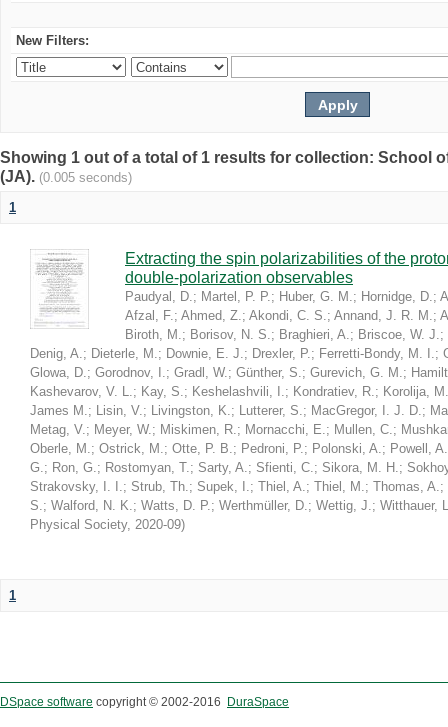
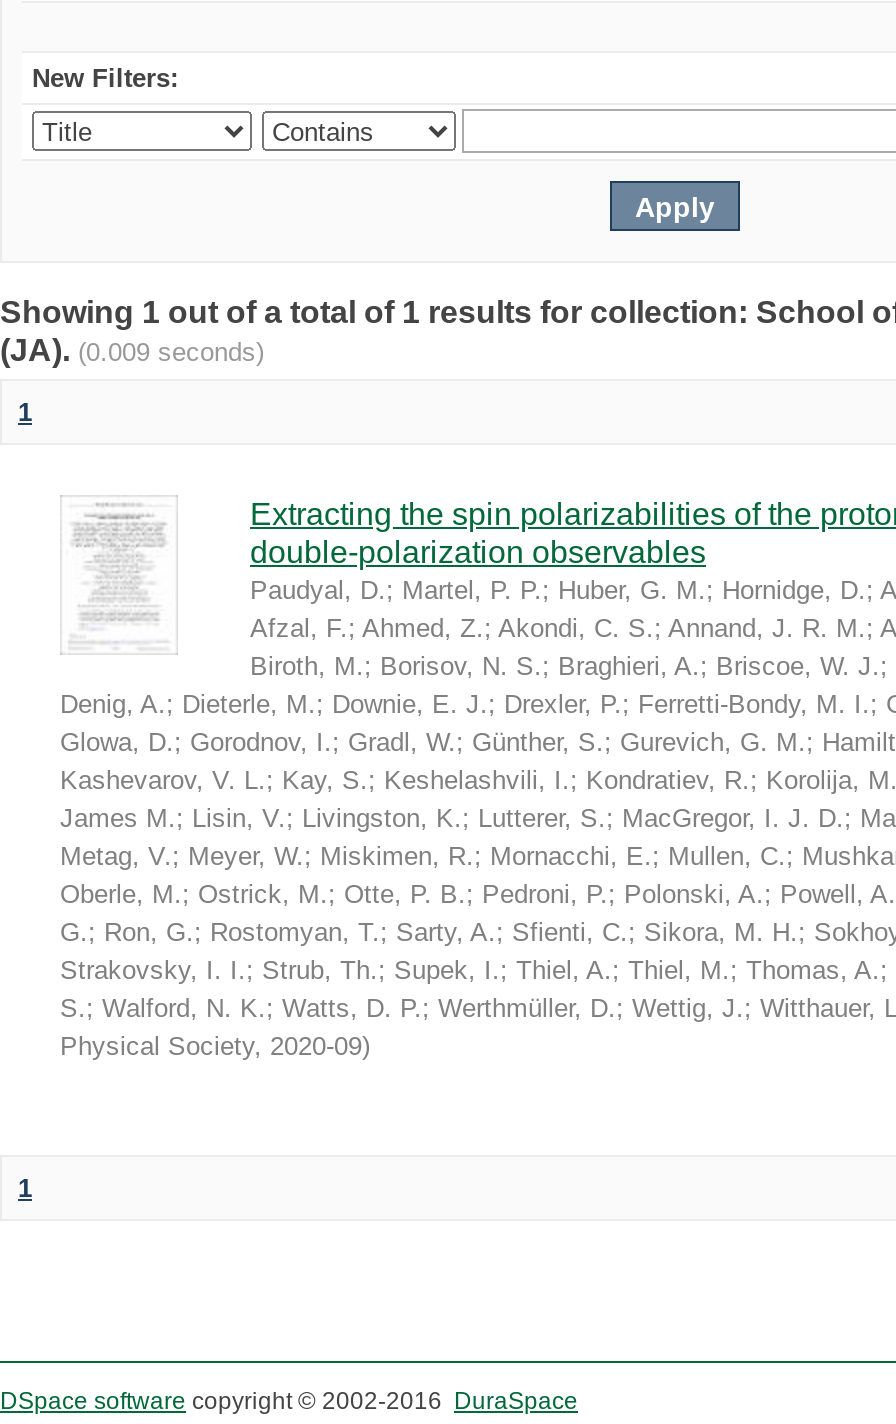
[0,168,132,185] (JA). (0.005 seconds) -> [0,333,264,367] (JA). (0.009 seconds)

